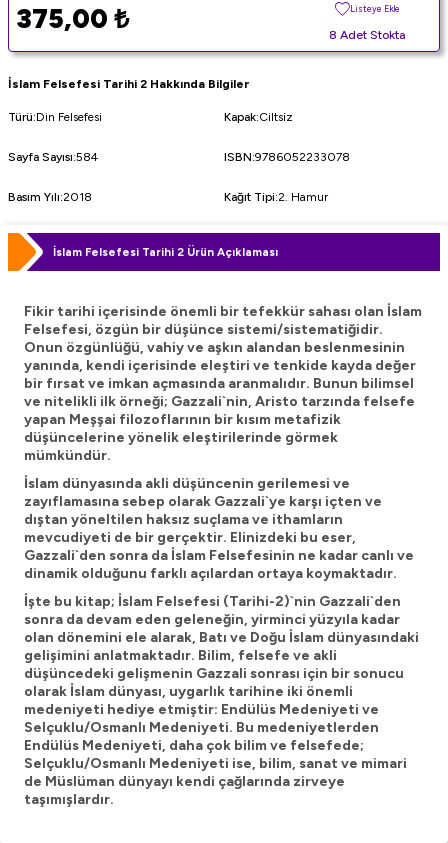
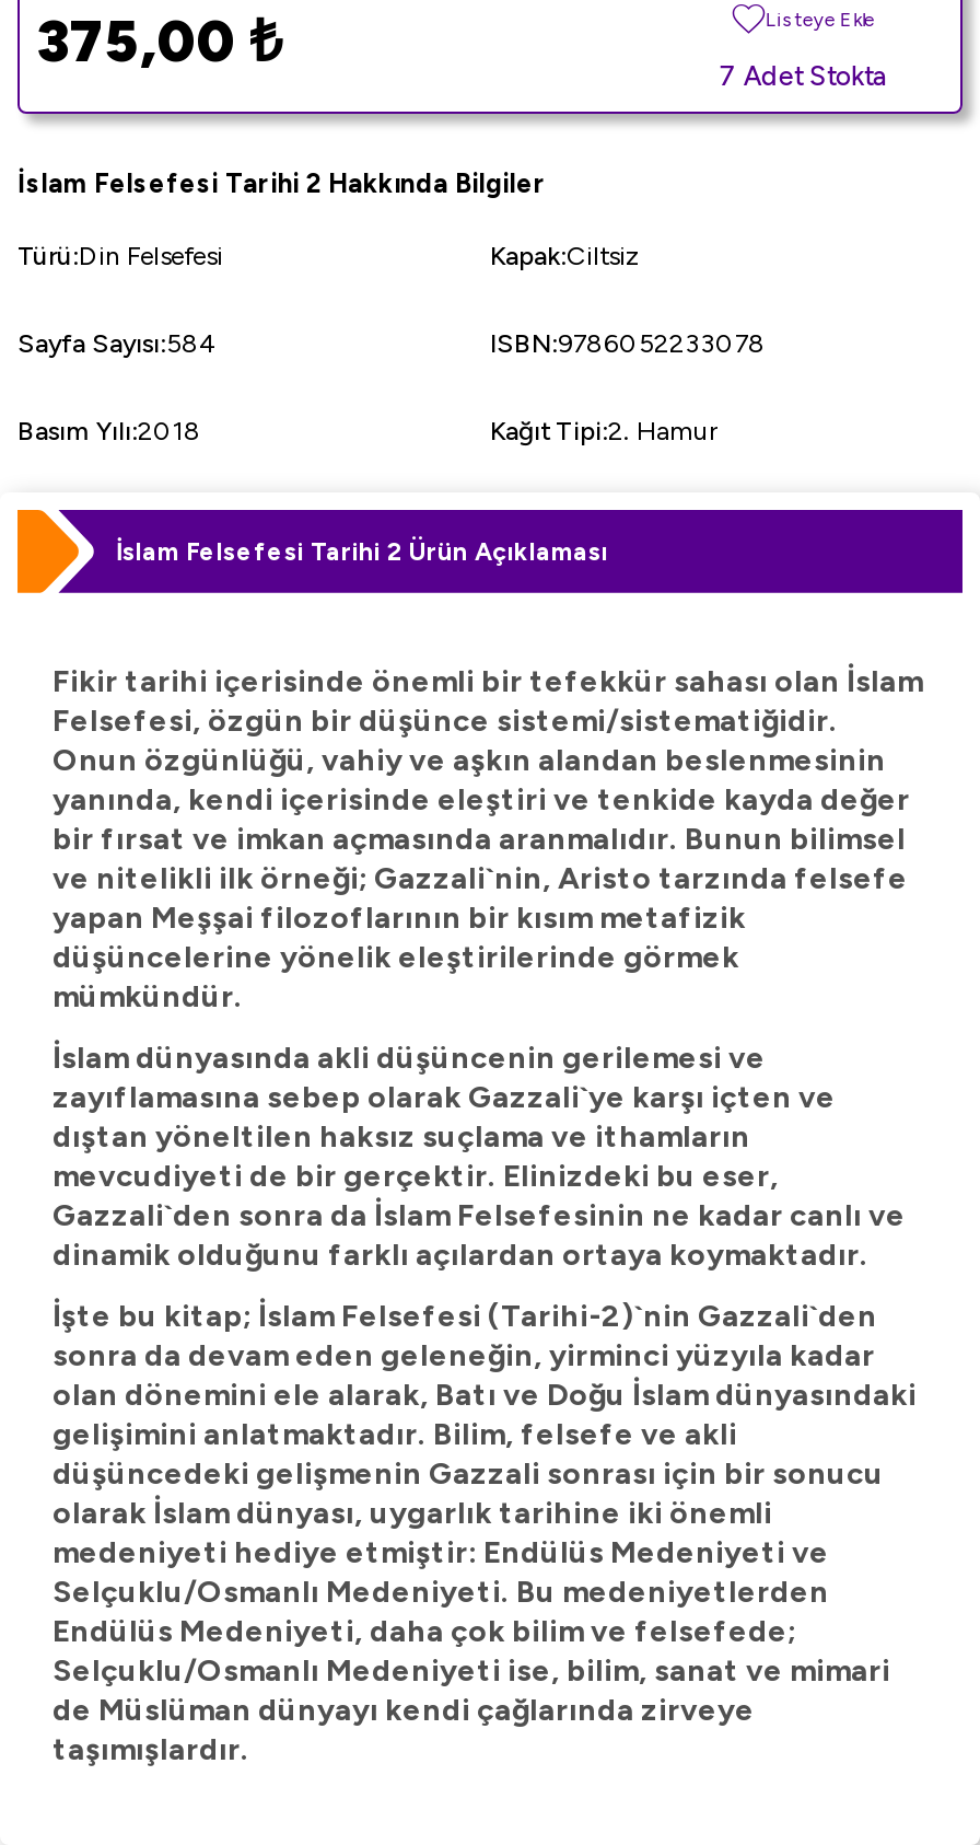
[329,27,406,42] 8 Adet Stokta -> [719,60,888,93] 7 Adet Stokta

